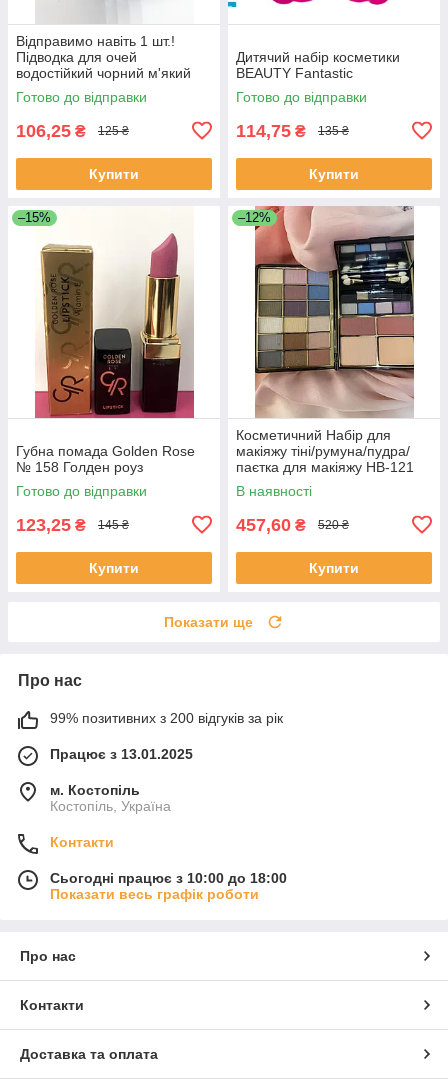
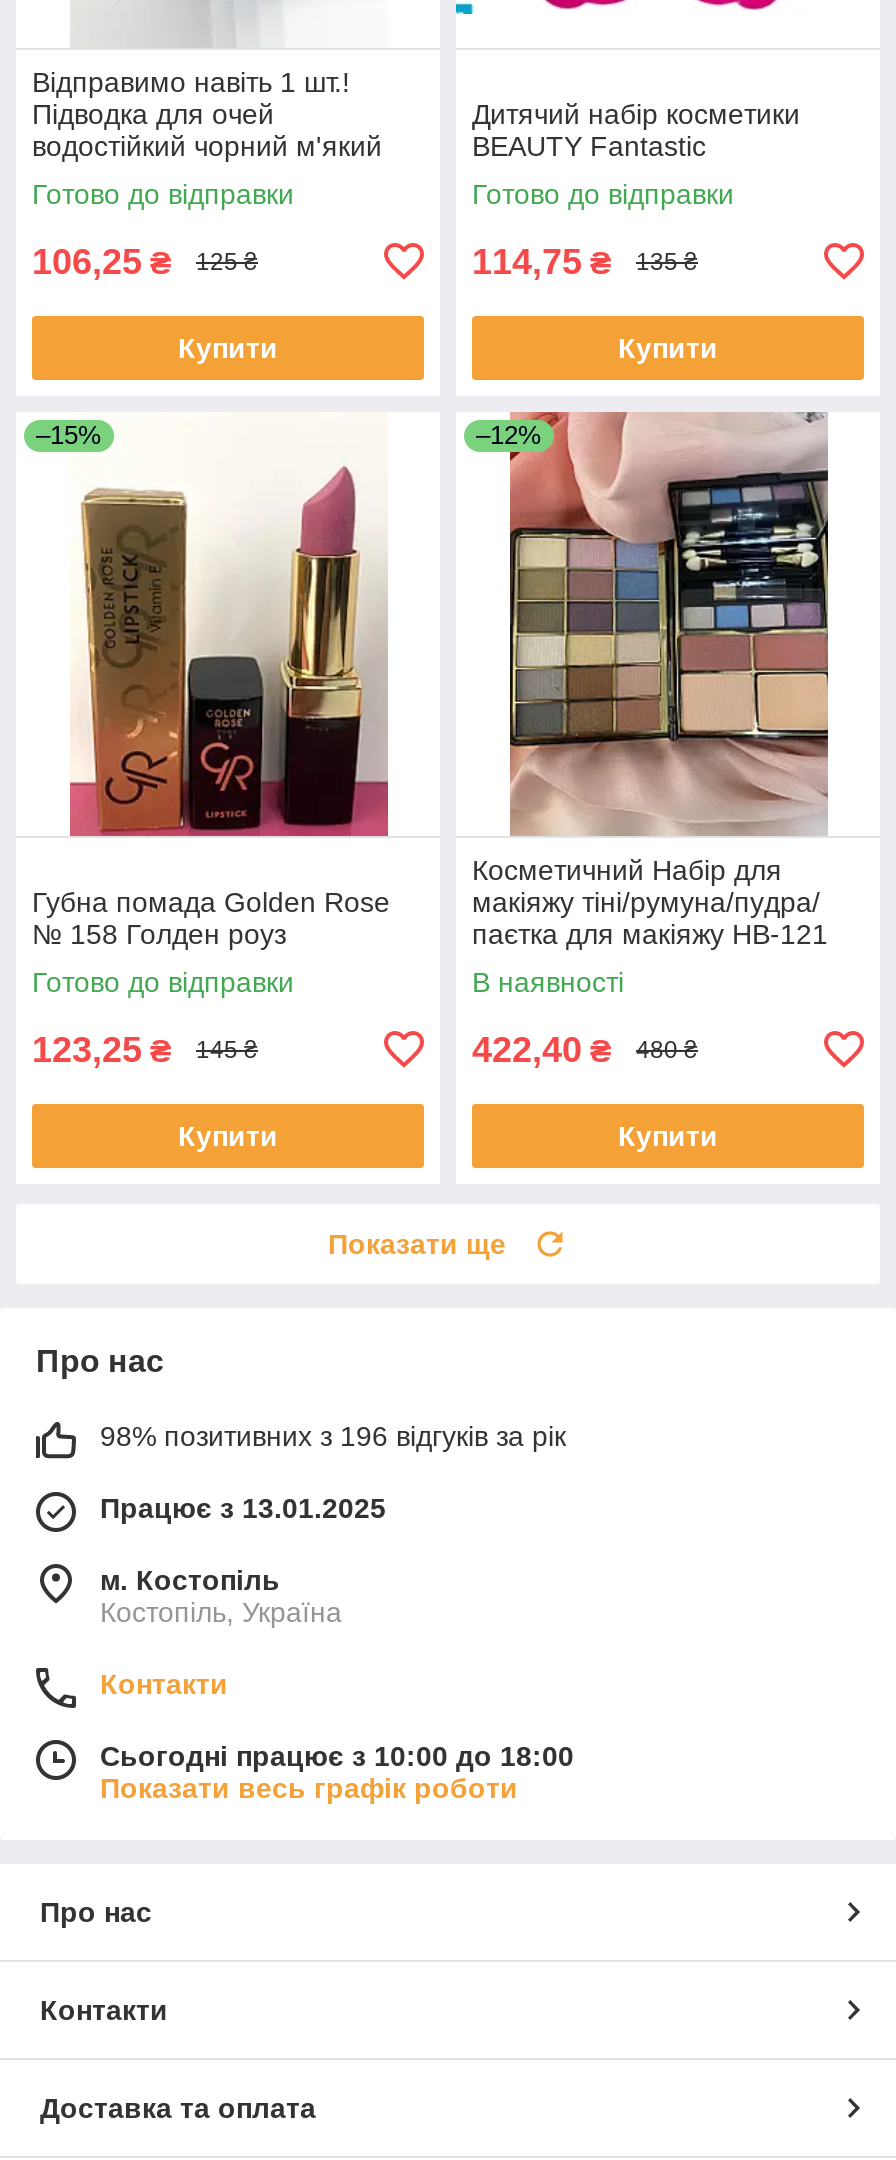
[236,515,306,535] 457,60 ₴ -> [472,1030,612,1070] 422,40 ₴
[318,518,349,532] 520 ₴ -> [636,1037,698,1065] 480 ₴
[50,710,283,726] 99% позитивних з 200 відгуків за рік -> [100,1420,566,1452] 98% позитивних з 196 відгуків за рік

